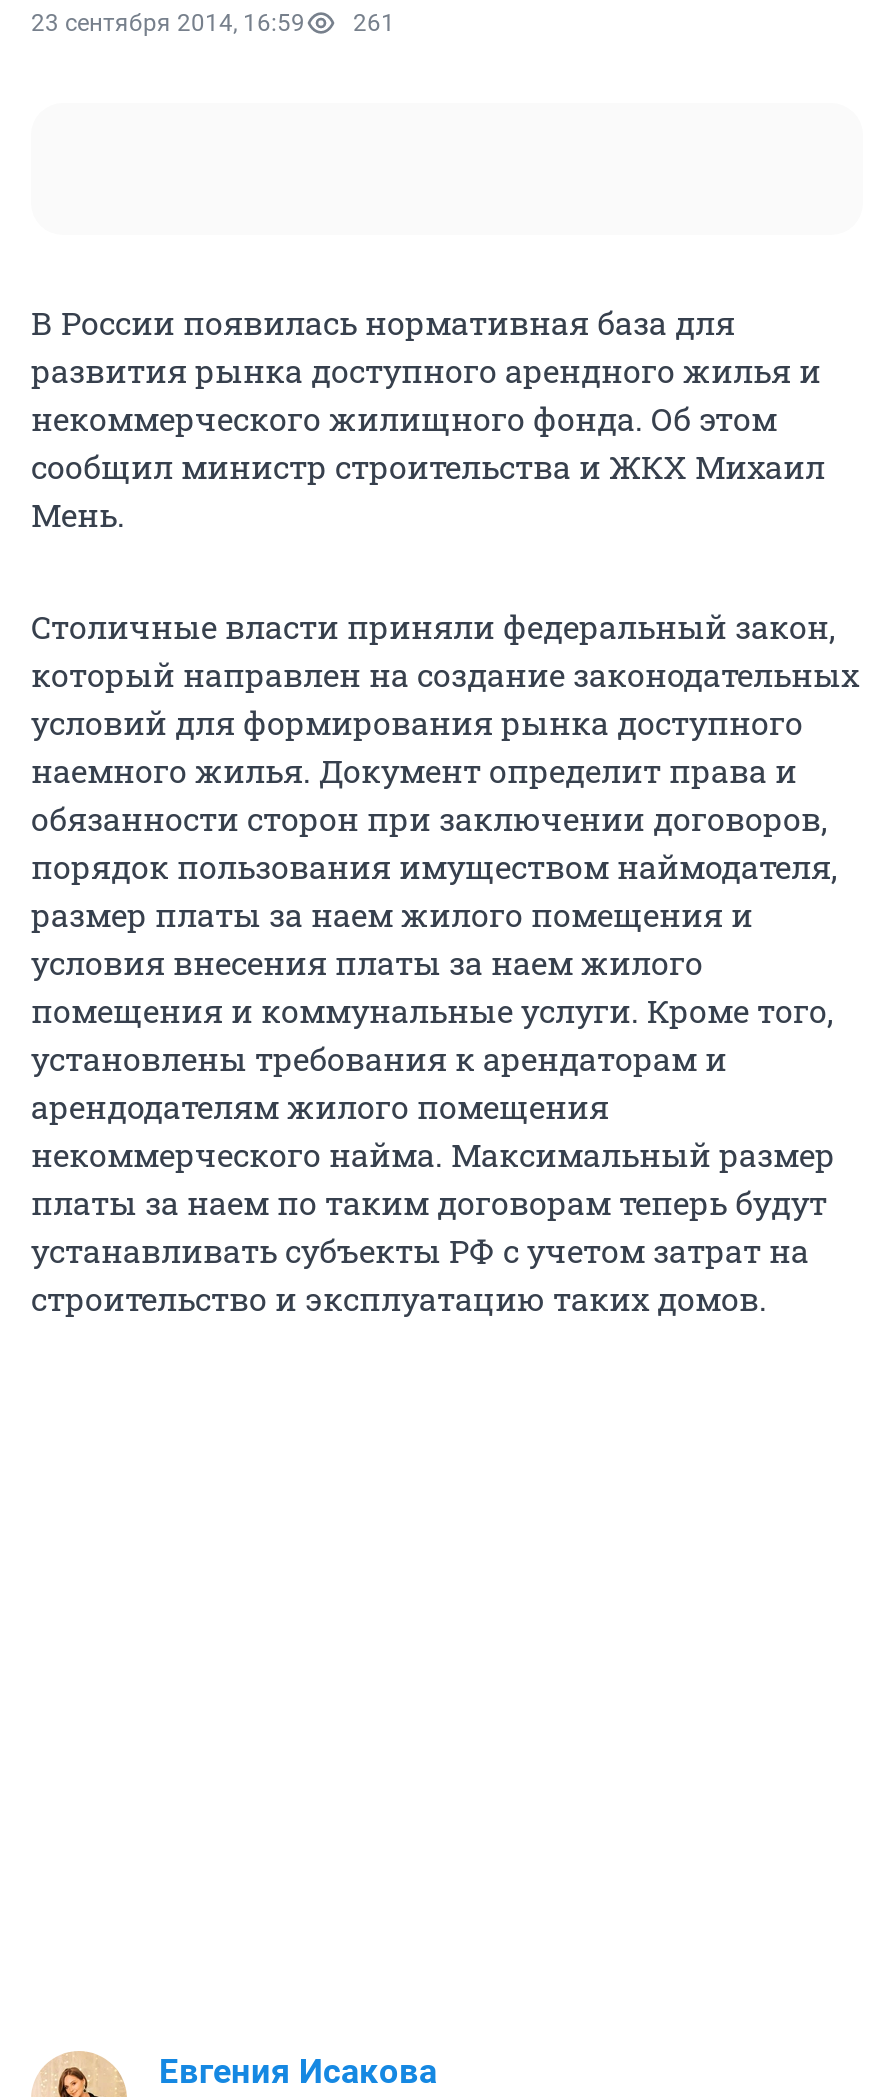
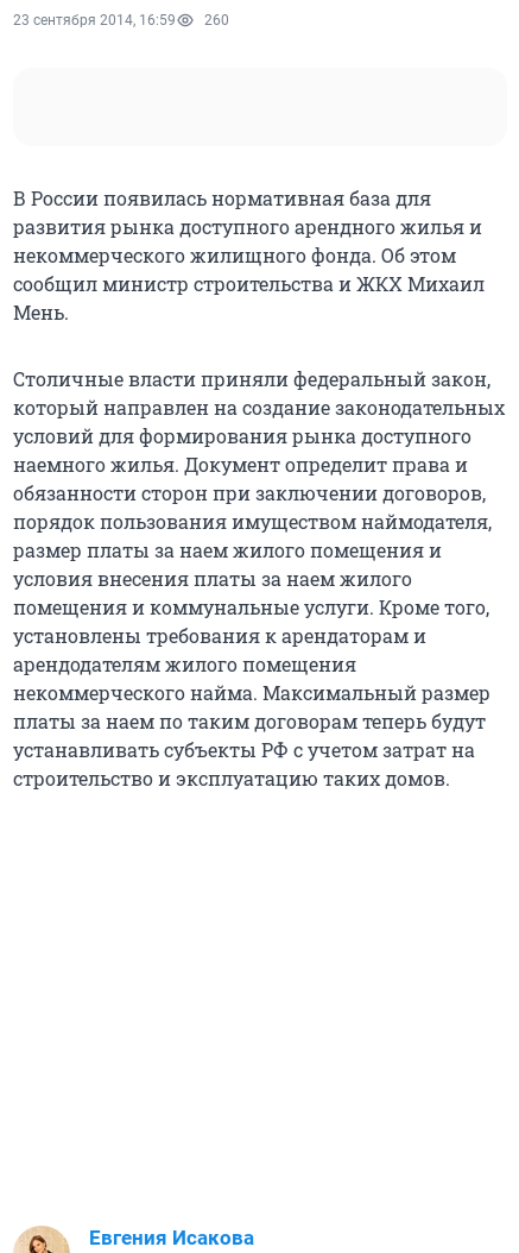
[31,9,395,37] 23 сентября 2014, 16:59 261 -> [13,12,229,29] 23 сентября 2014, 16:59 260

